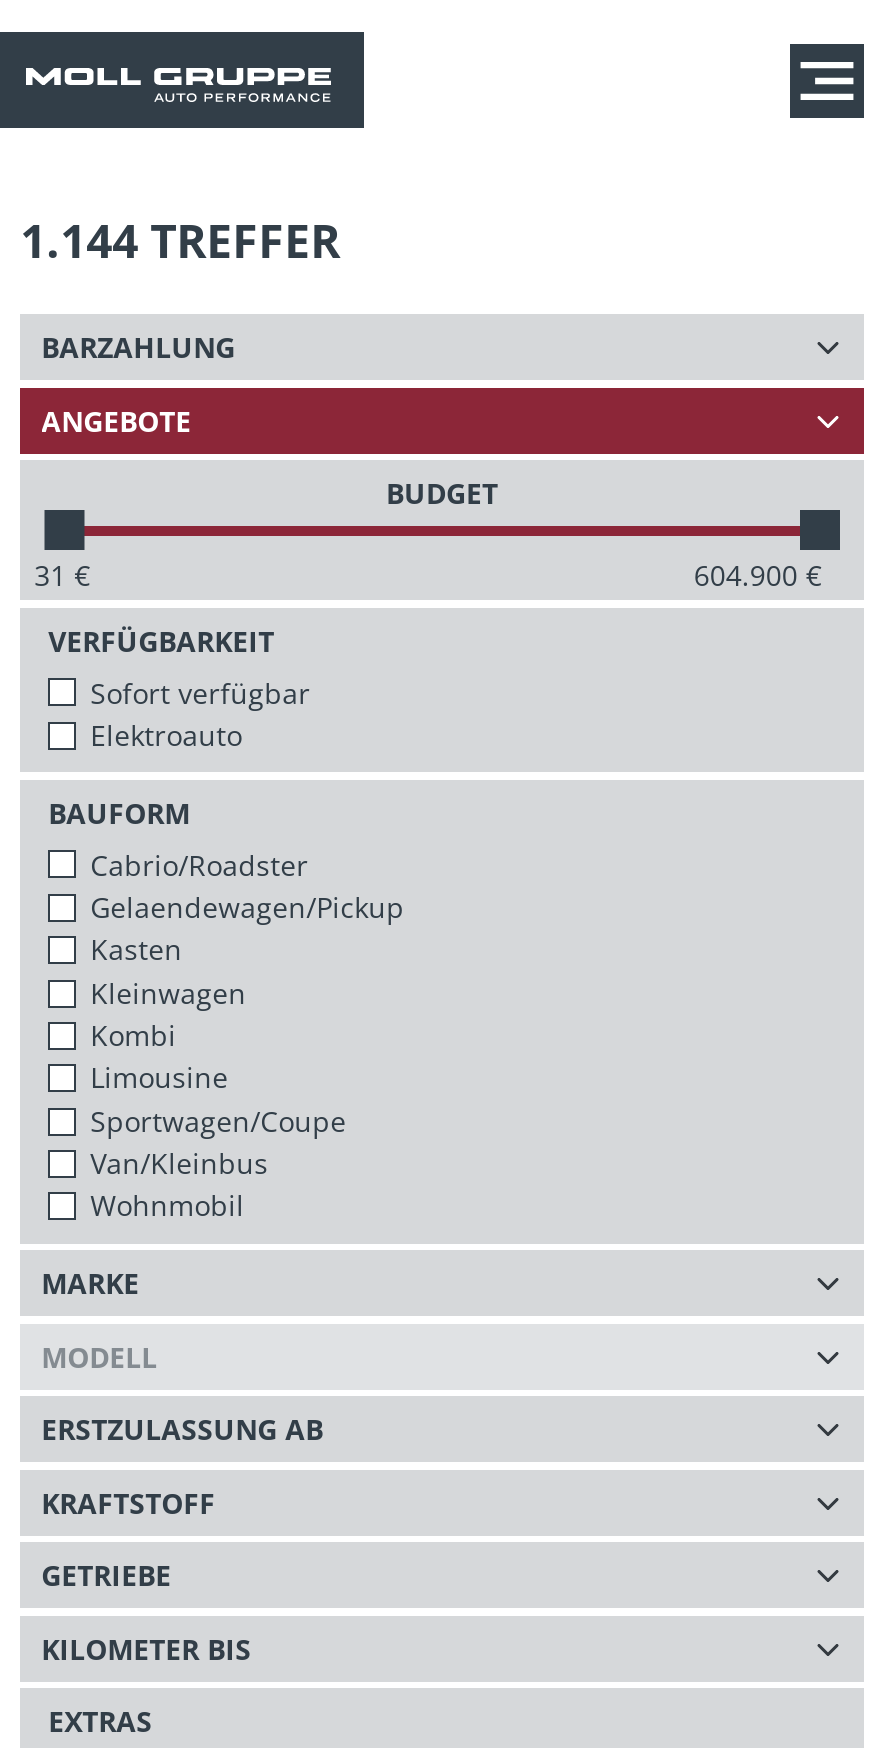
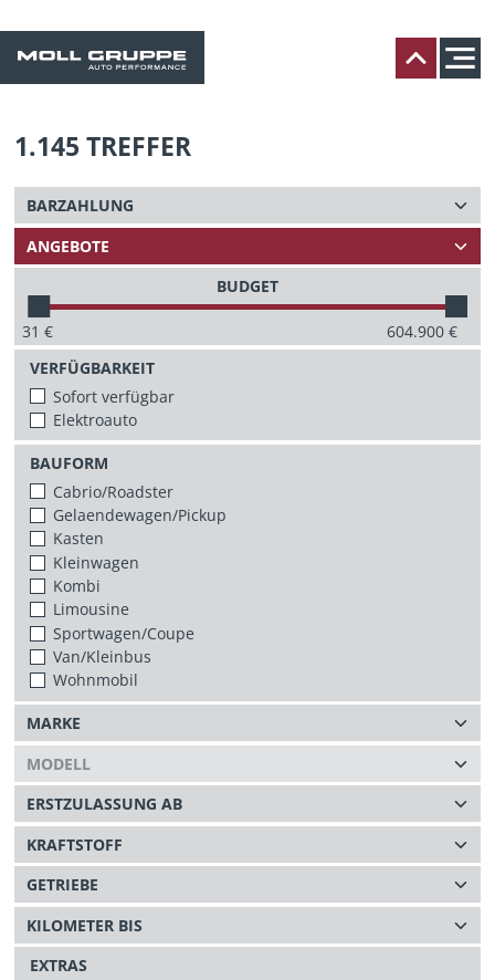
none -> [394,37,438,80] [image]
[20,208,340,272] 1.144 TREFFER -> [14,128,191,164] 1.145 TREFFER

